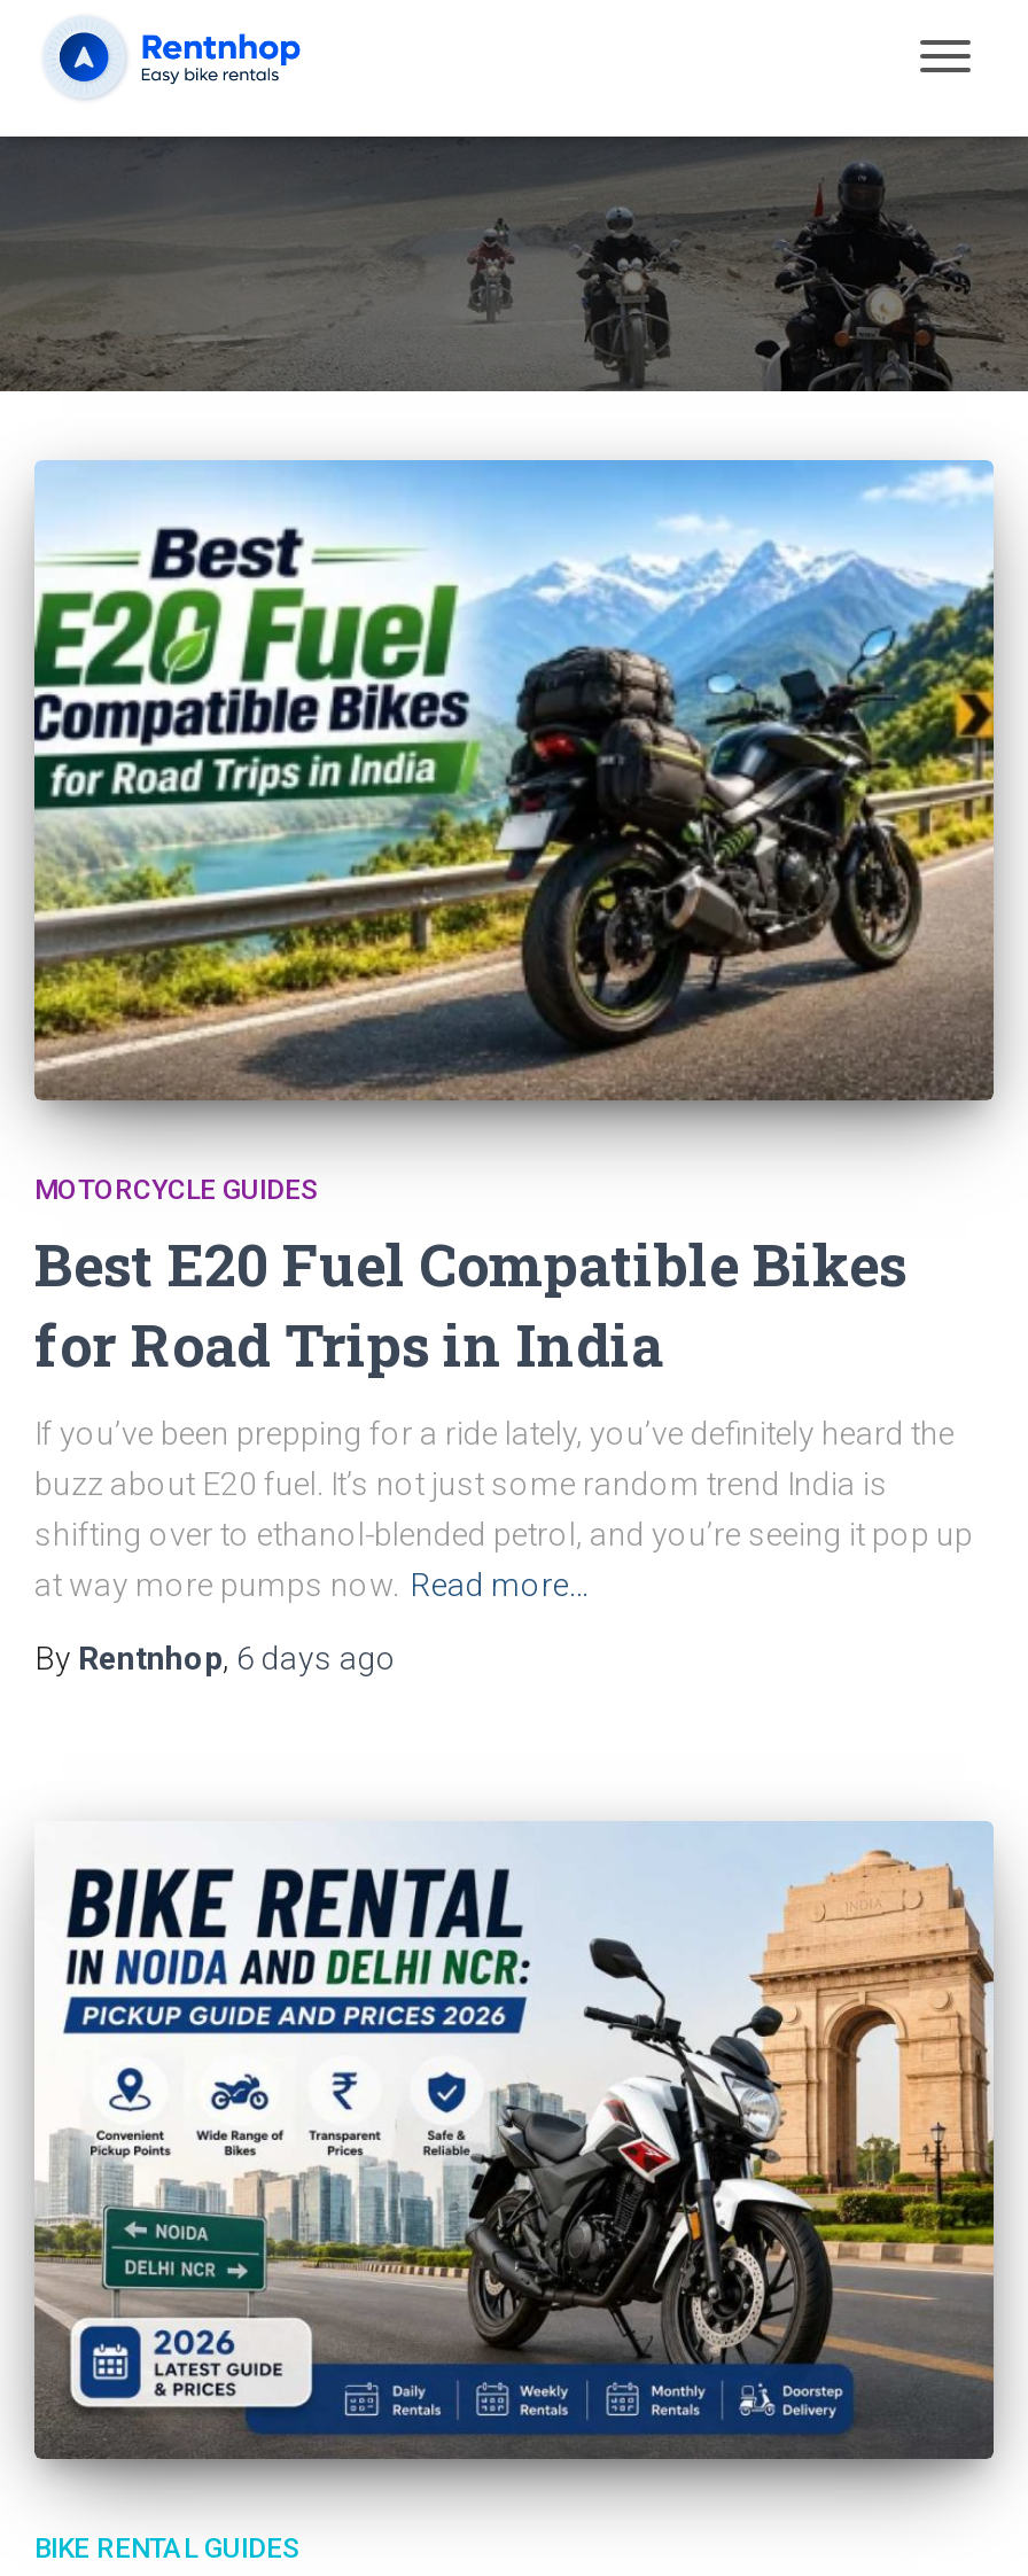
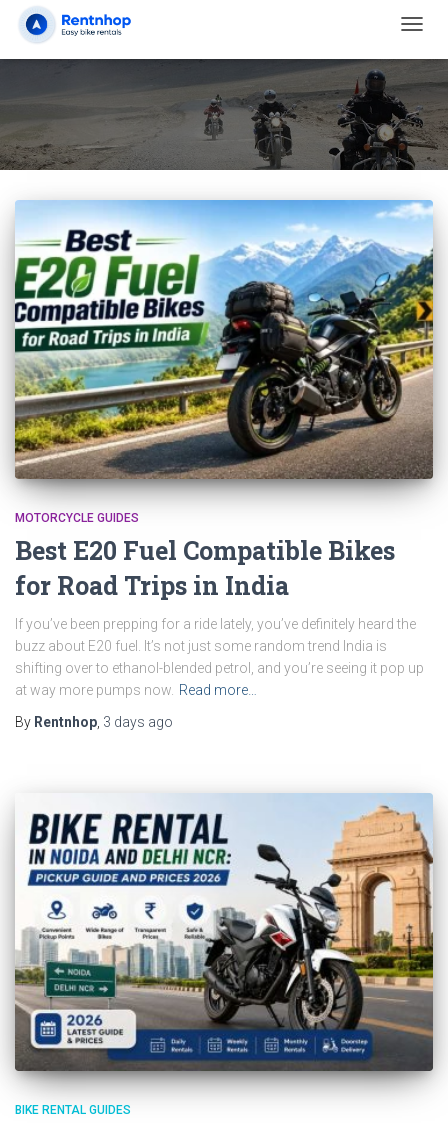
[34,1639,397,1676] By Rentnhop, 6 days ago -> [15,714,173,730] By Rentnhop, 3 days ago

